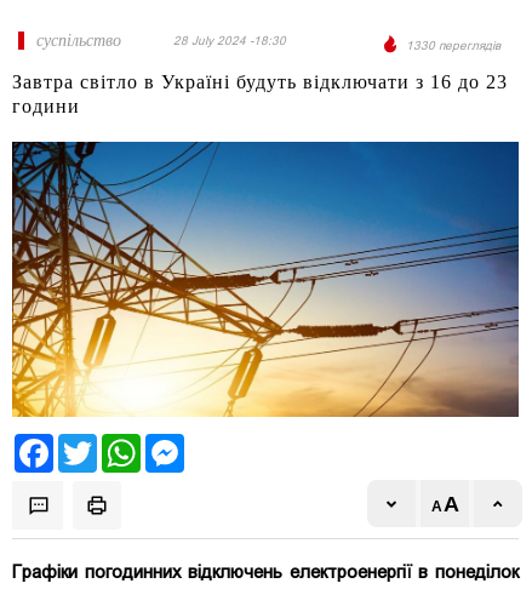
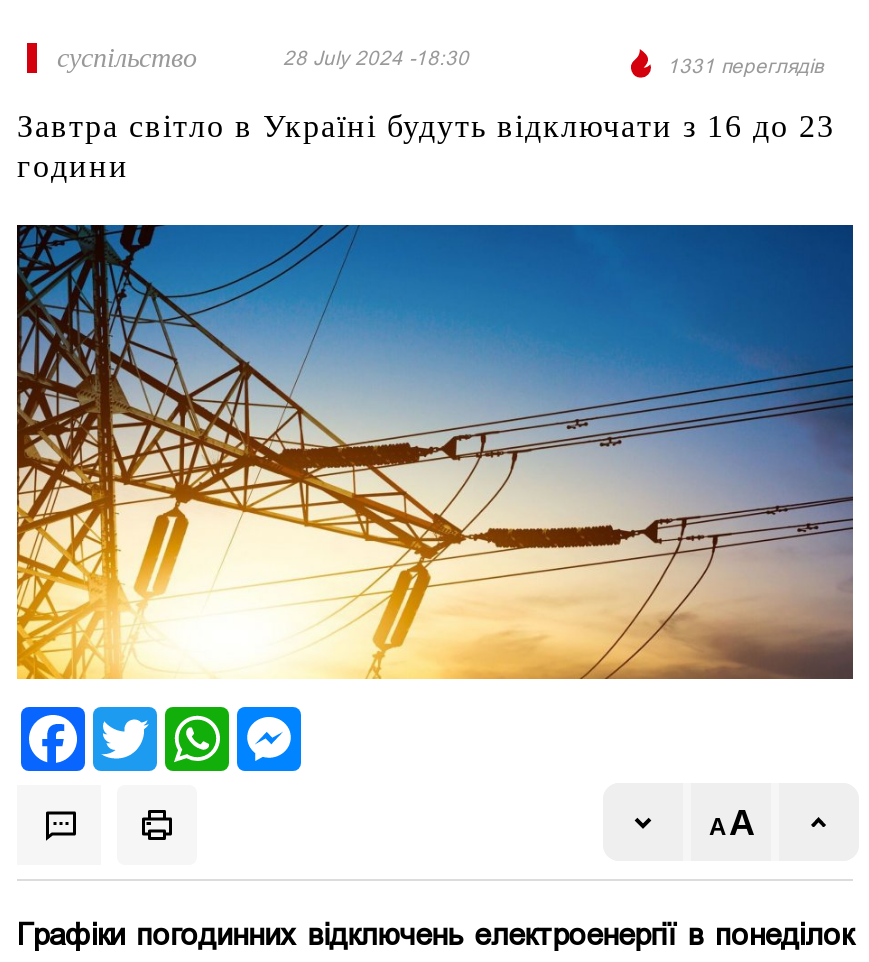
[406,38,500,53] 1330 переглядів -> [667,53,823,79] 1331 переглядів

